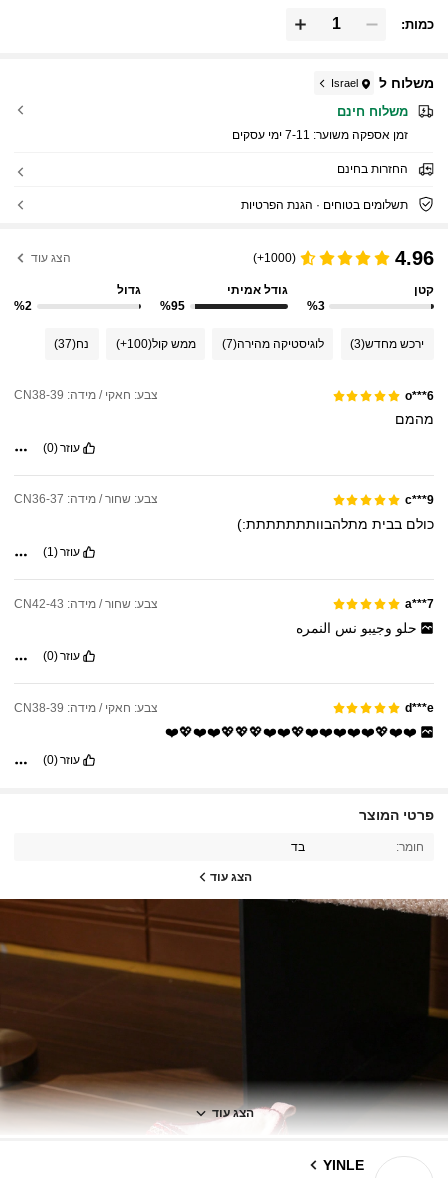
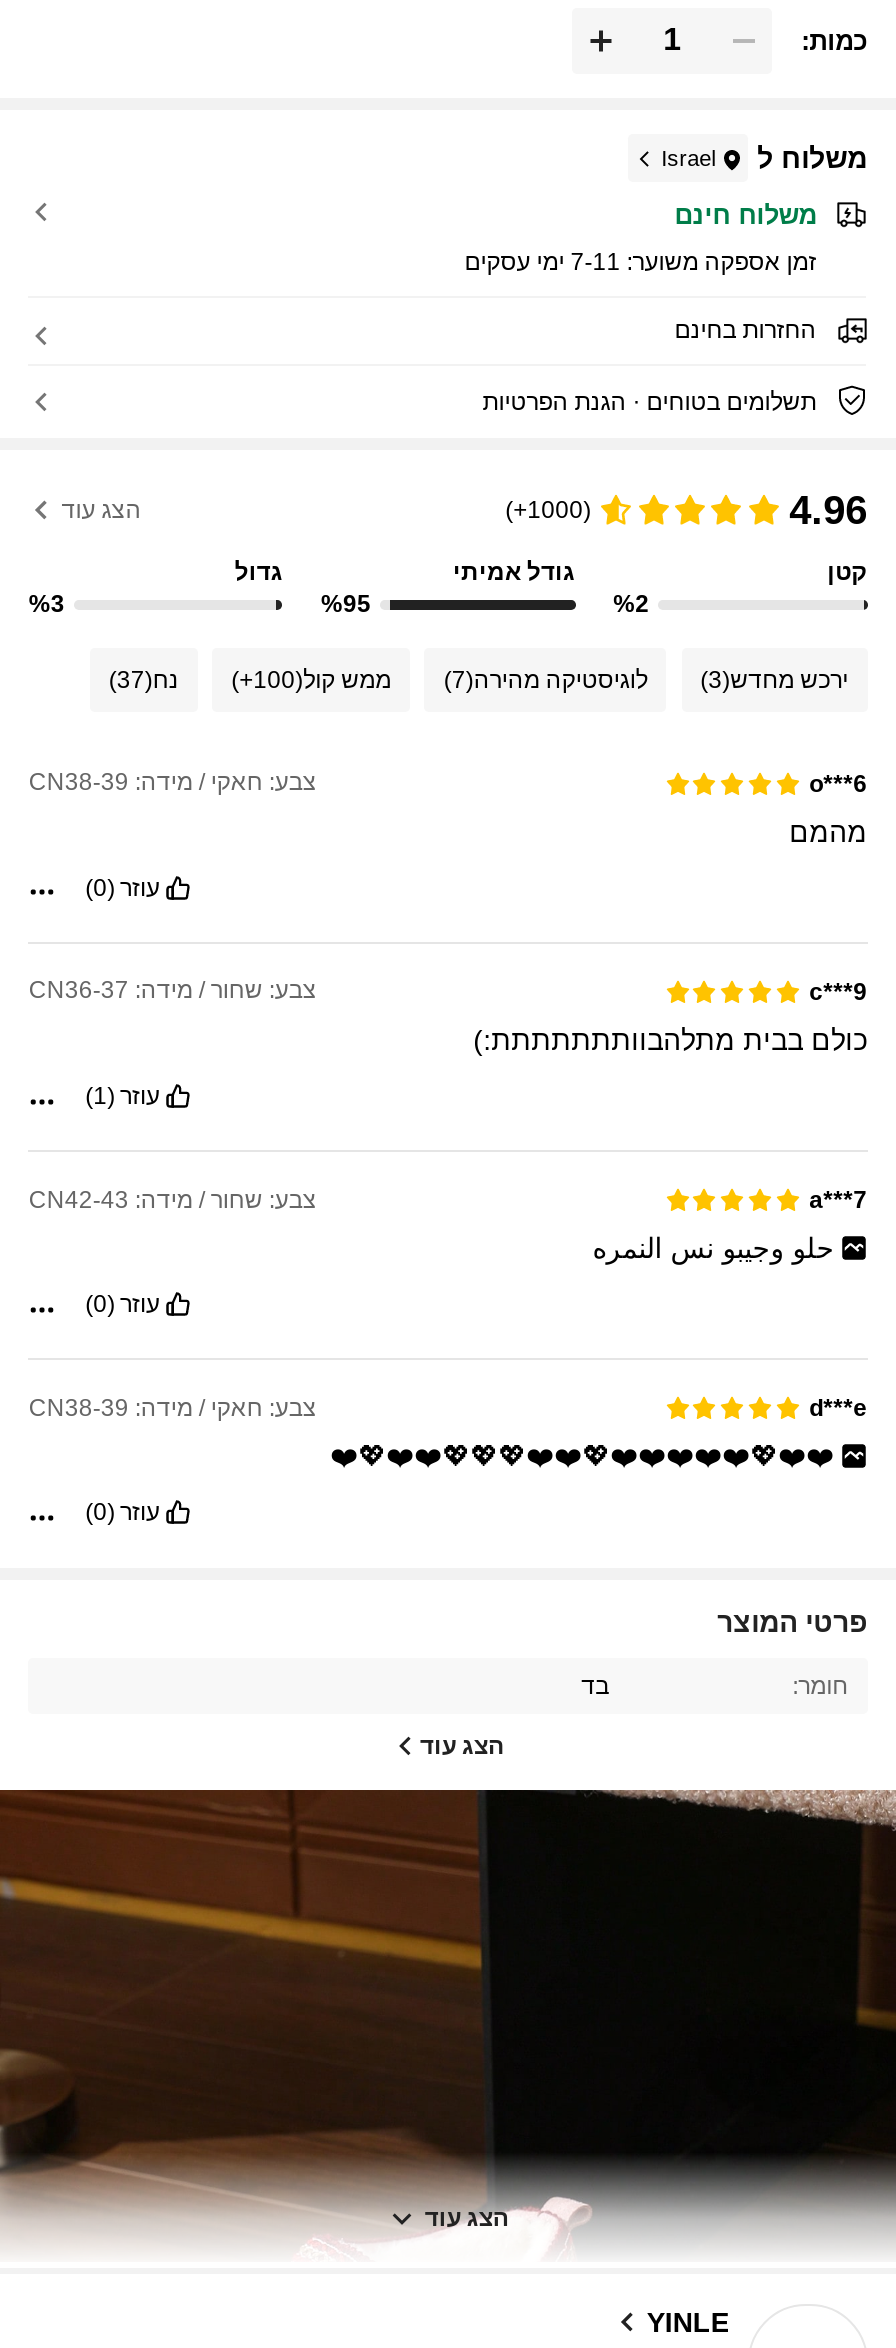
[14,299,32,313] %2 -> [29,591,65,619] %3
[307,299,325,313] %3 -> [613,591,649,619] %2

